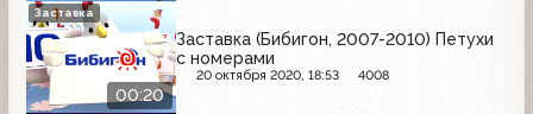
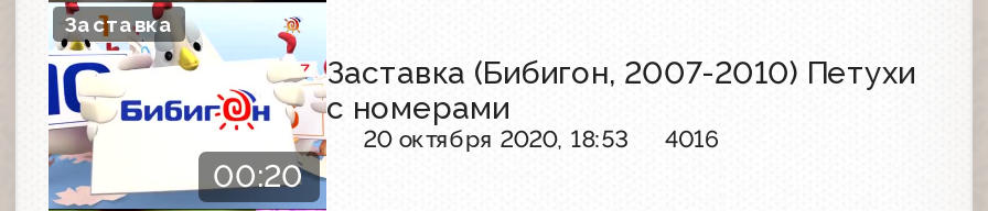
[196,68,390,84] 20 октября 2020, 18:53 4008 -> [363,126,718,155] 20 октября 2020, 18:53 4016

